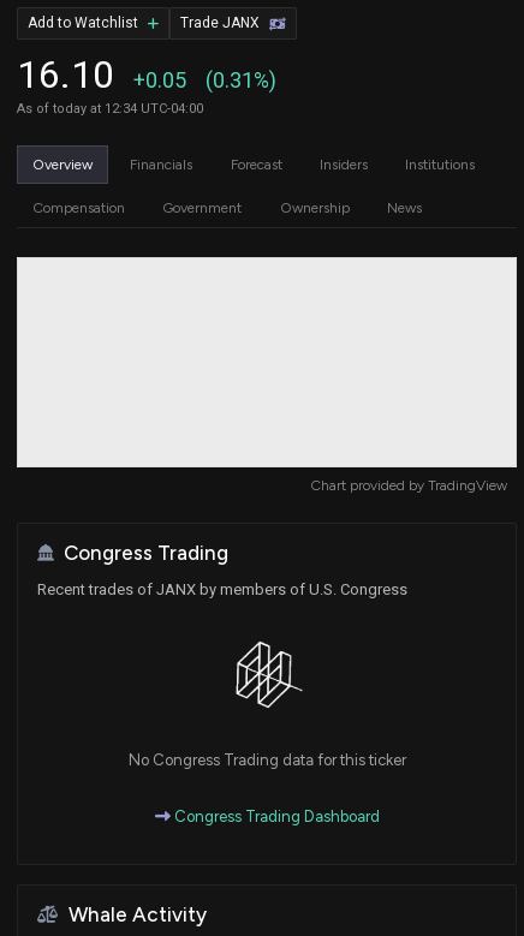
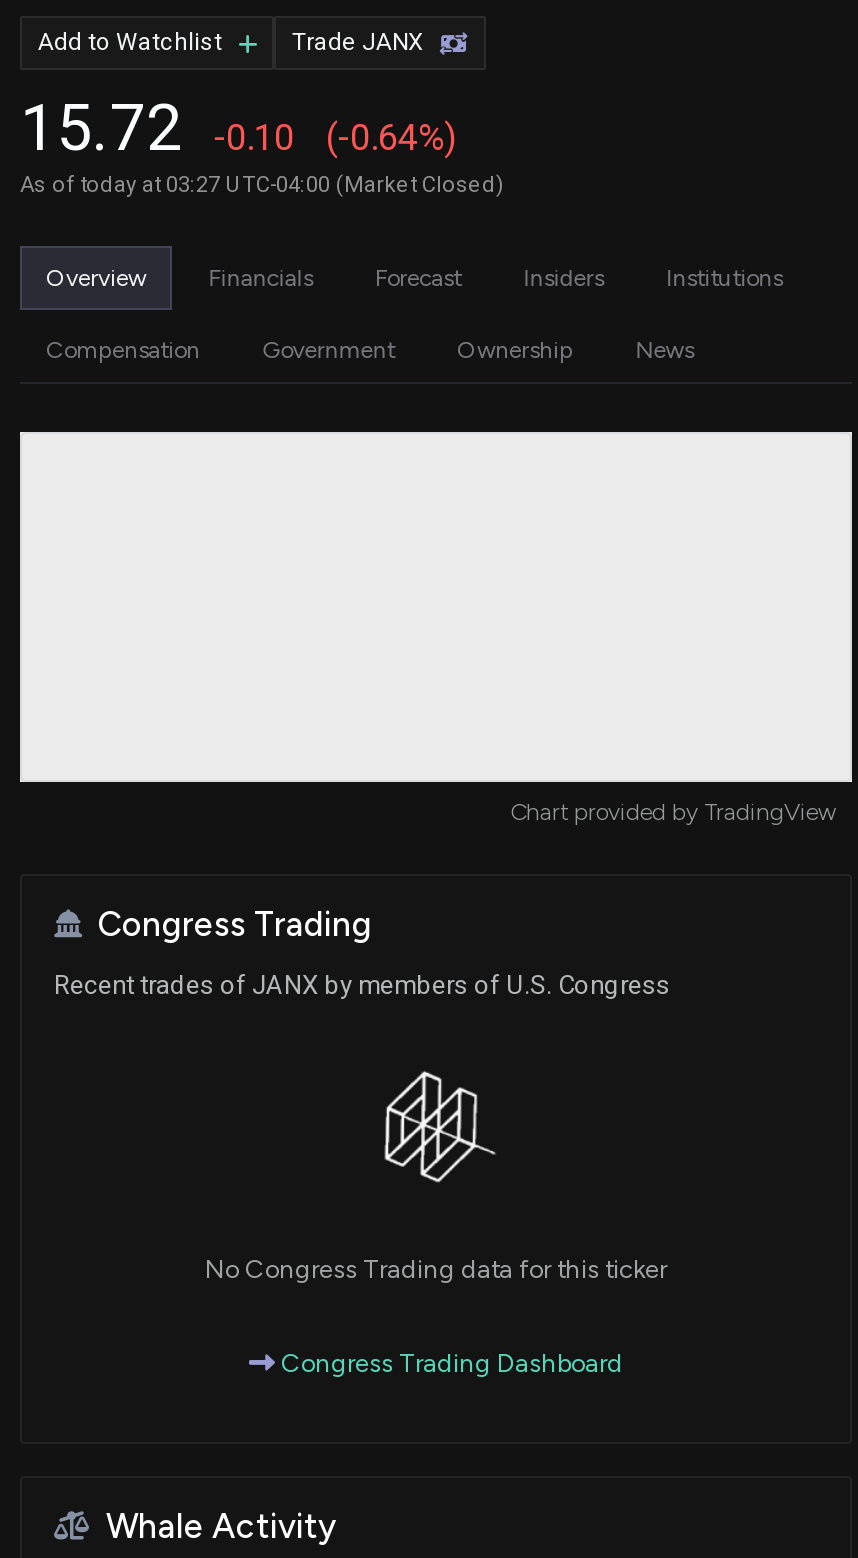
[17,51,276,116] 16.10 | +0.05 | (0.31%) | As of today at 12:34 UTC-04:00 -> [20,89,504,197] 15.72 | -0.10 | (-0.64%) | As of today at 03:27 UTC-04:00 (Market Closed)

